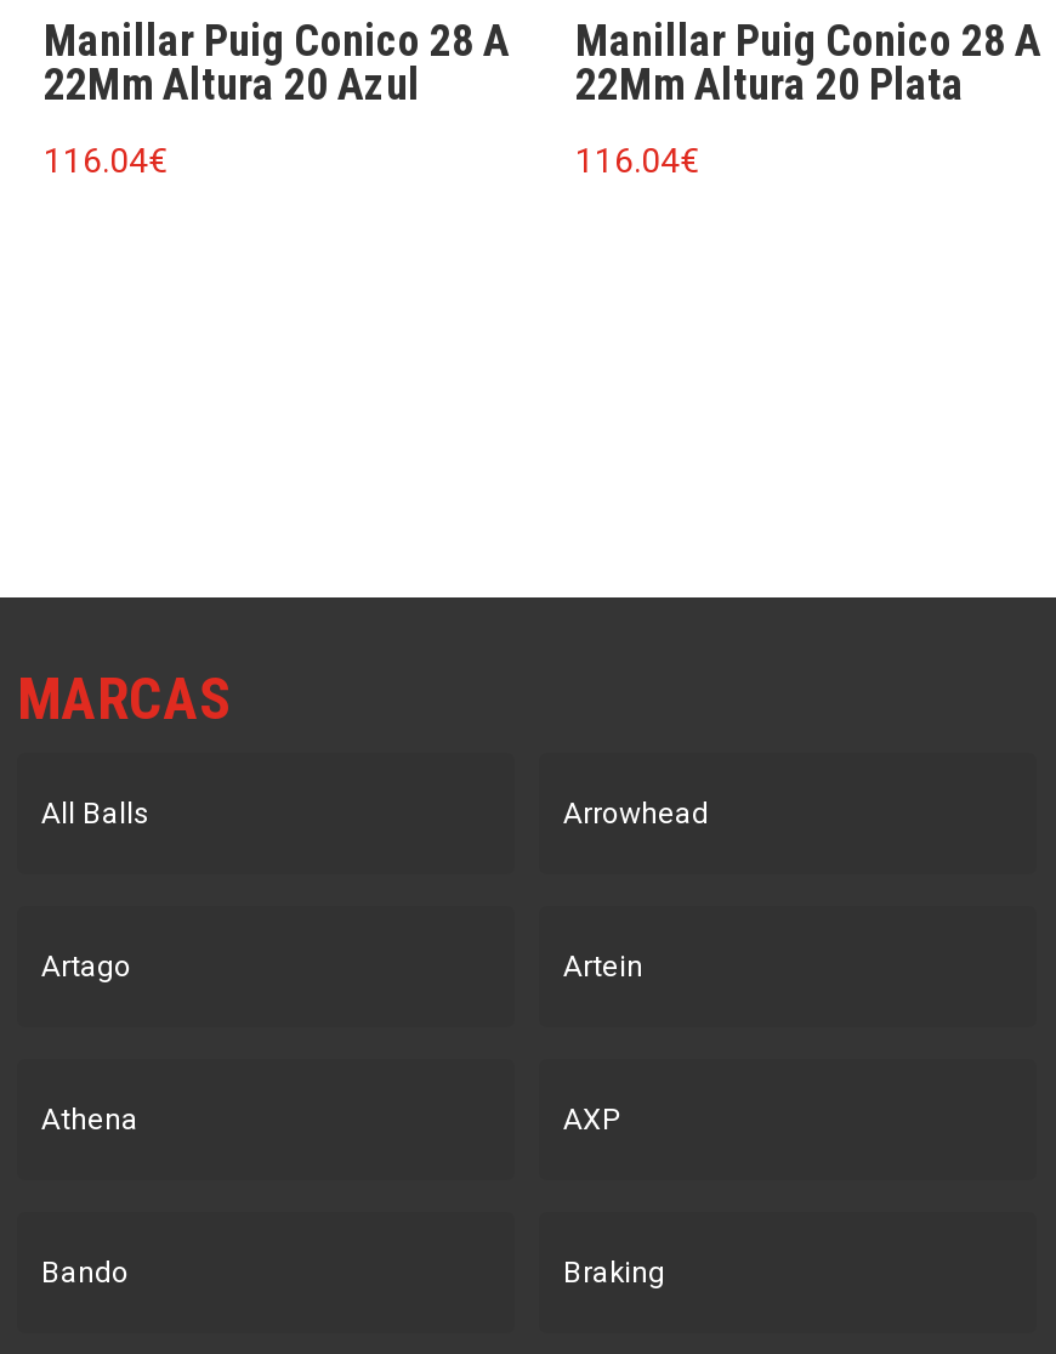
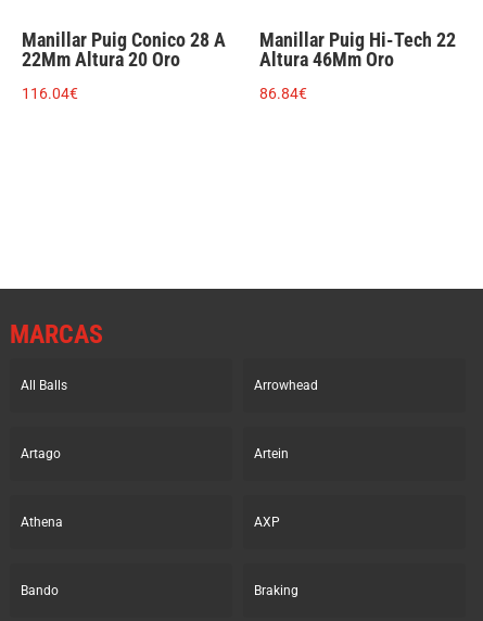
[575,16,1041,110] Manillar Puig Conico 28 A | 22Mm Altura 20 Plata -> [259,29,456,71] Manillar Puig Hi-Tech 22 | Altura 46Mm Oro
[44,59,420,110] 22Mm Altura 20 Azul -> [22,48,180,71] 22Mm Altura 20 Oro
[575,142,699,181] 116.04€ -> [259,85,307,102] 86.84€

